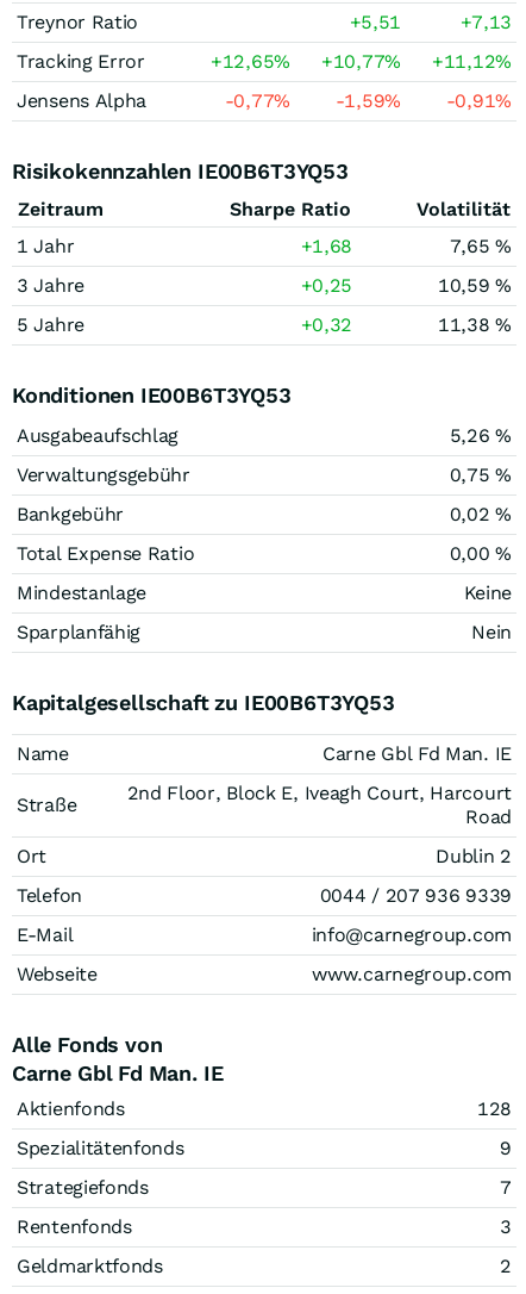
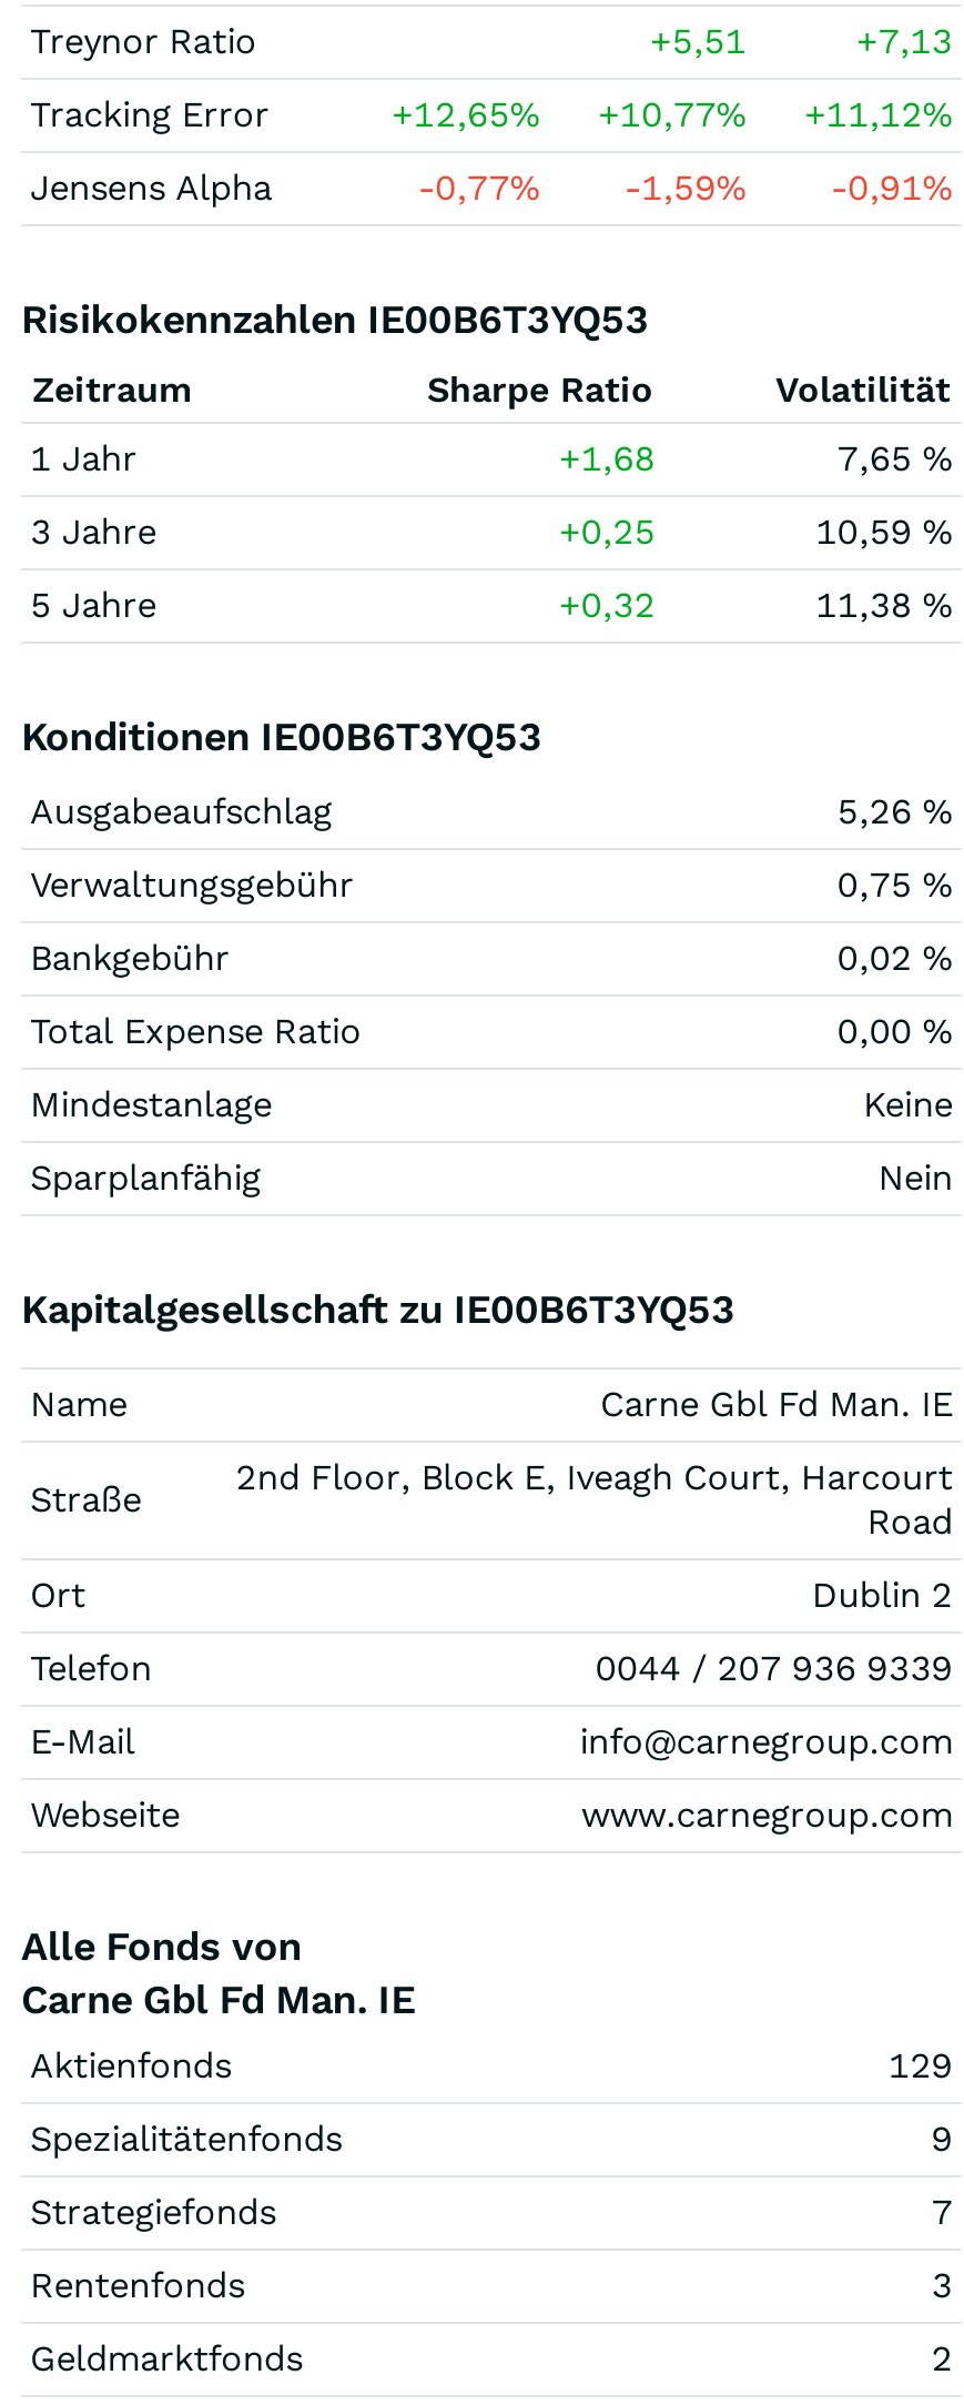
[477,1097,512,1120] 128 -> [888,2044,953,2086] 129

